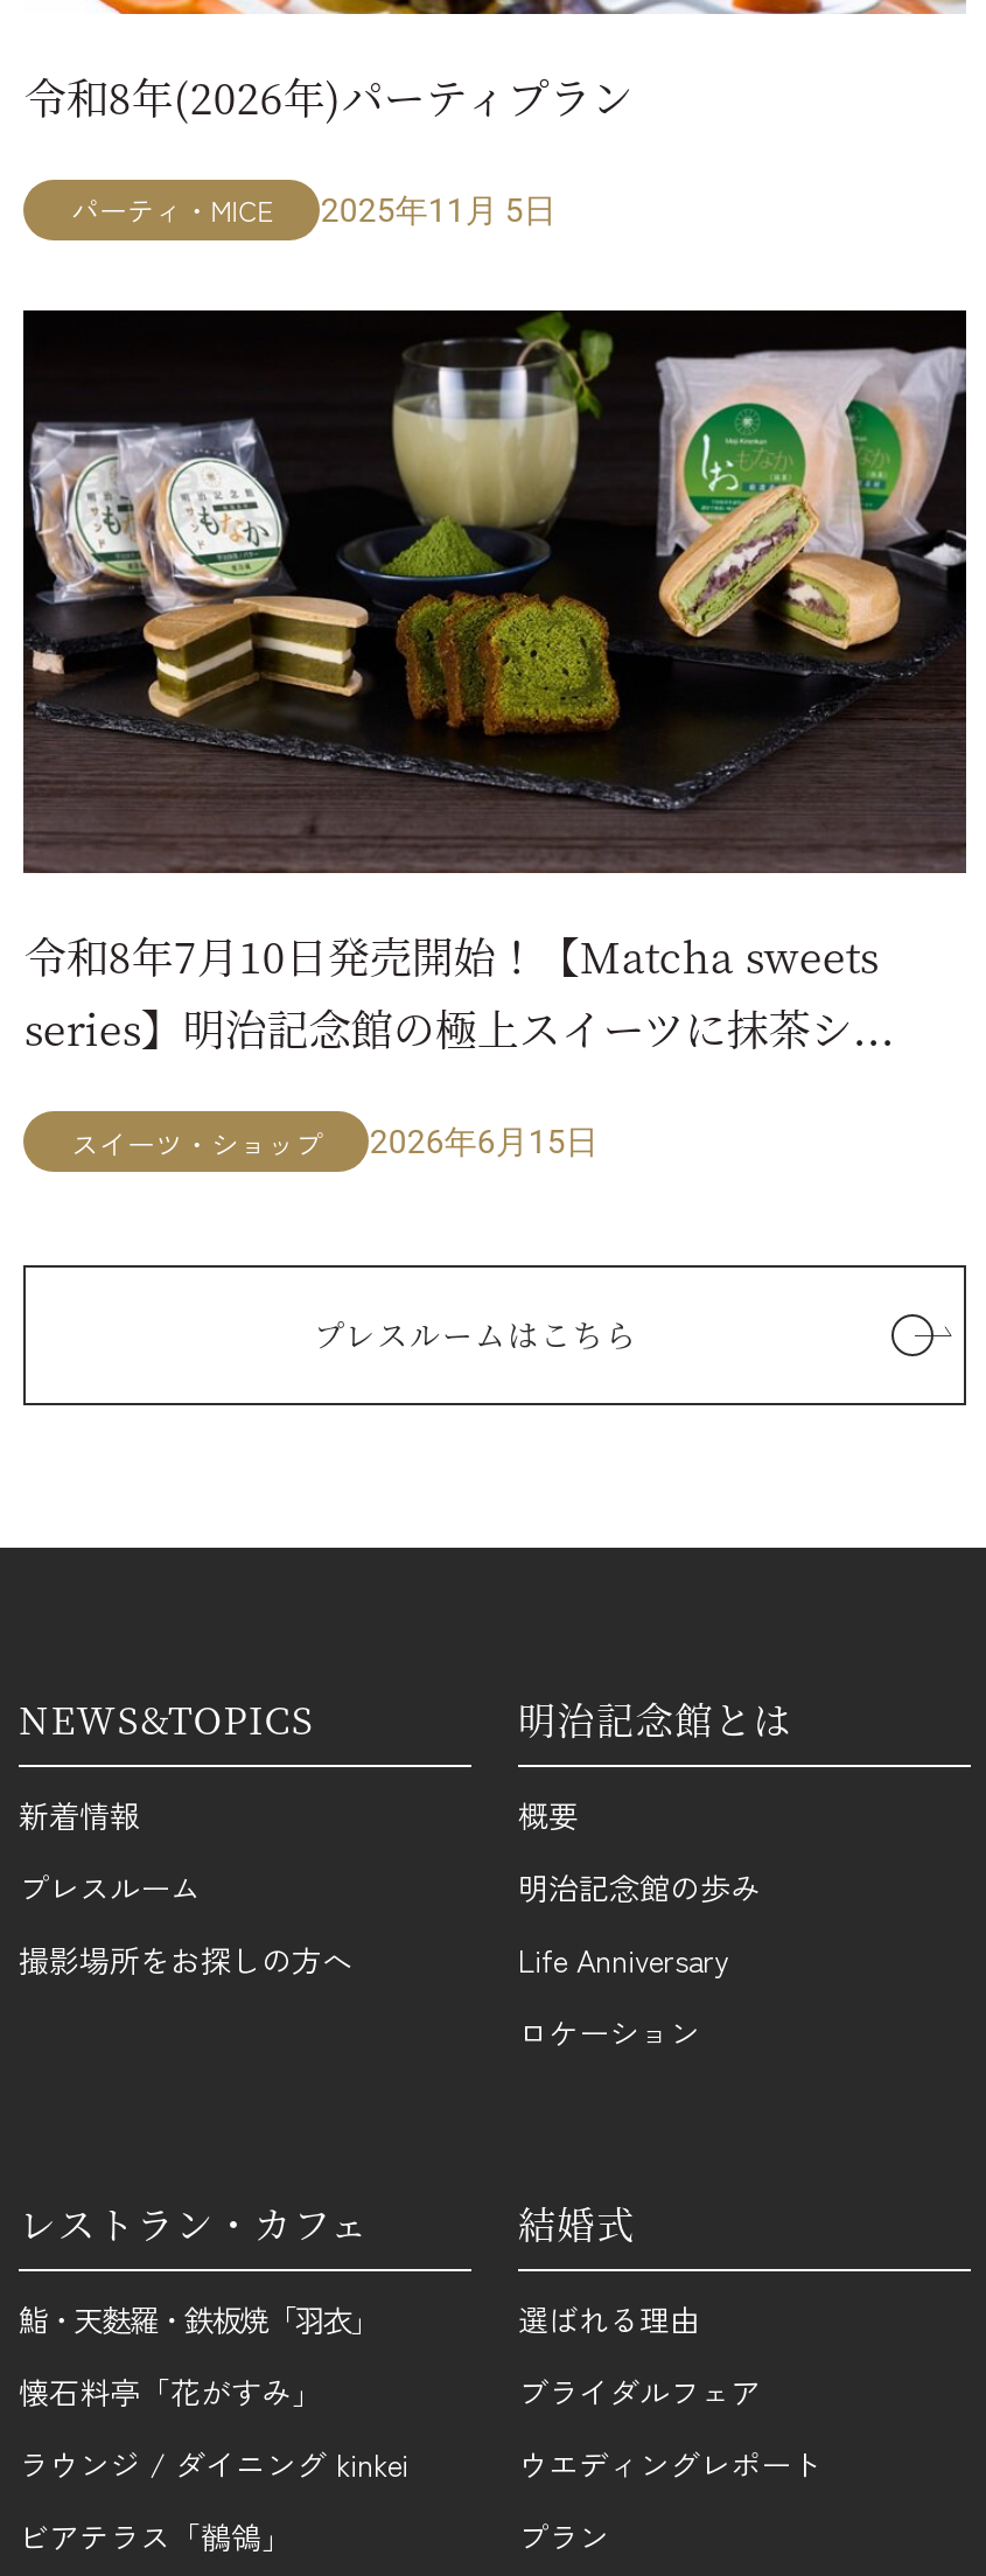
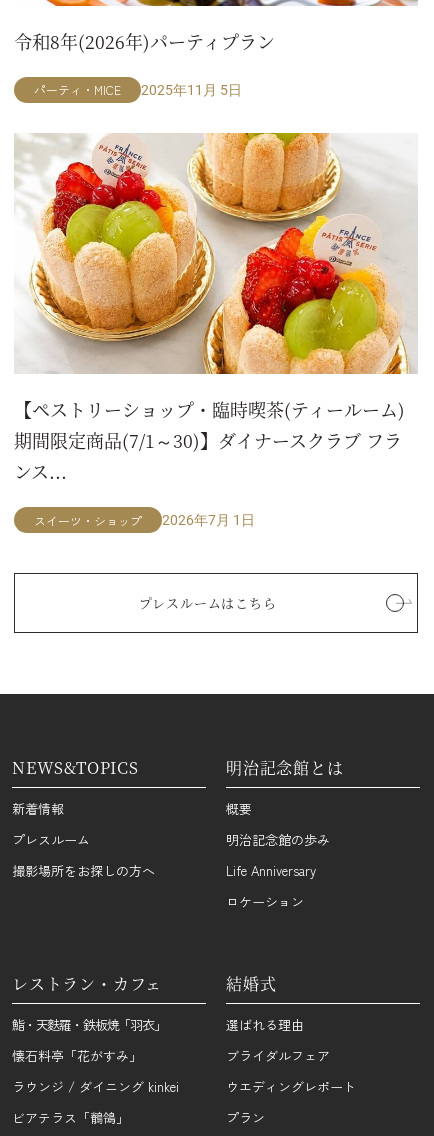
[21,308,968,1058] [image] | 令和8年7月10日発売開始！【Matcha sweets | series】明治記念館の極上スイーツに抹茶シ... -> [14,132,418,484] [image] | 【ペストリーショップ・臨時喫茶(ティールーム) | 期間限定商品(7/1～30)】ダイナースクラブ フラ | ンス...
[71,1123,598,1162] スイーツ・ショップ 2026年6月15日 -> [34,512,255,529] スイーツ・ショップ 2026年7月 1日

